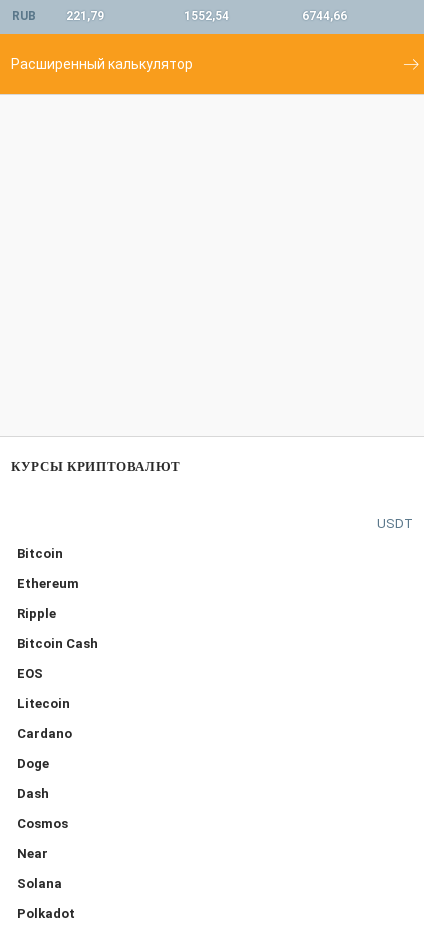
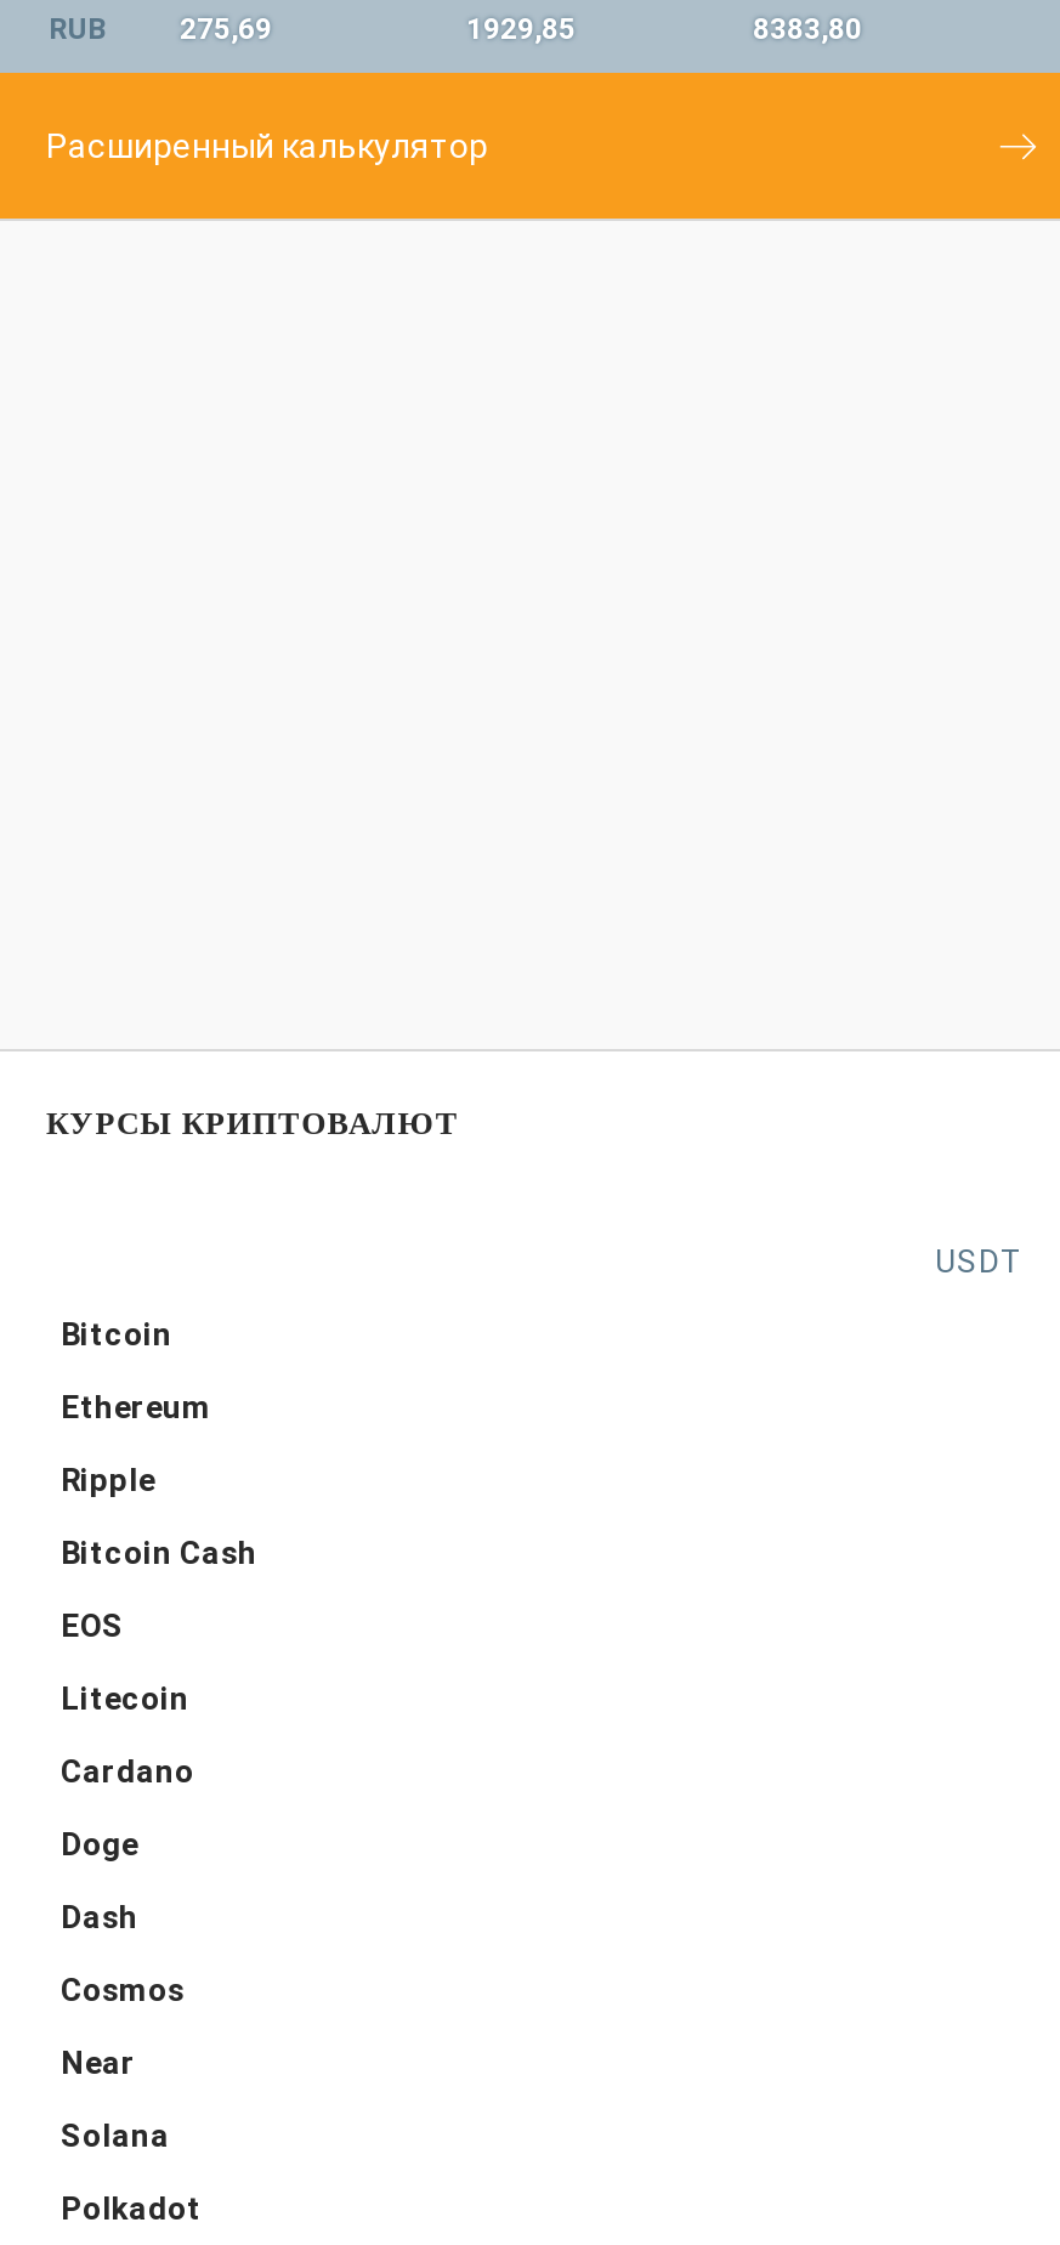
[66,9,104,23] 221,79 -> [180,12,272,46] 275,69
[184,9,229,23] 1552,54 -> [466,12,576,46] 1929,85
[302,9,347,23] 6744,66 -> [753,12,862,46] 8383,80

